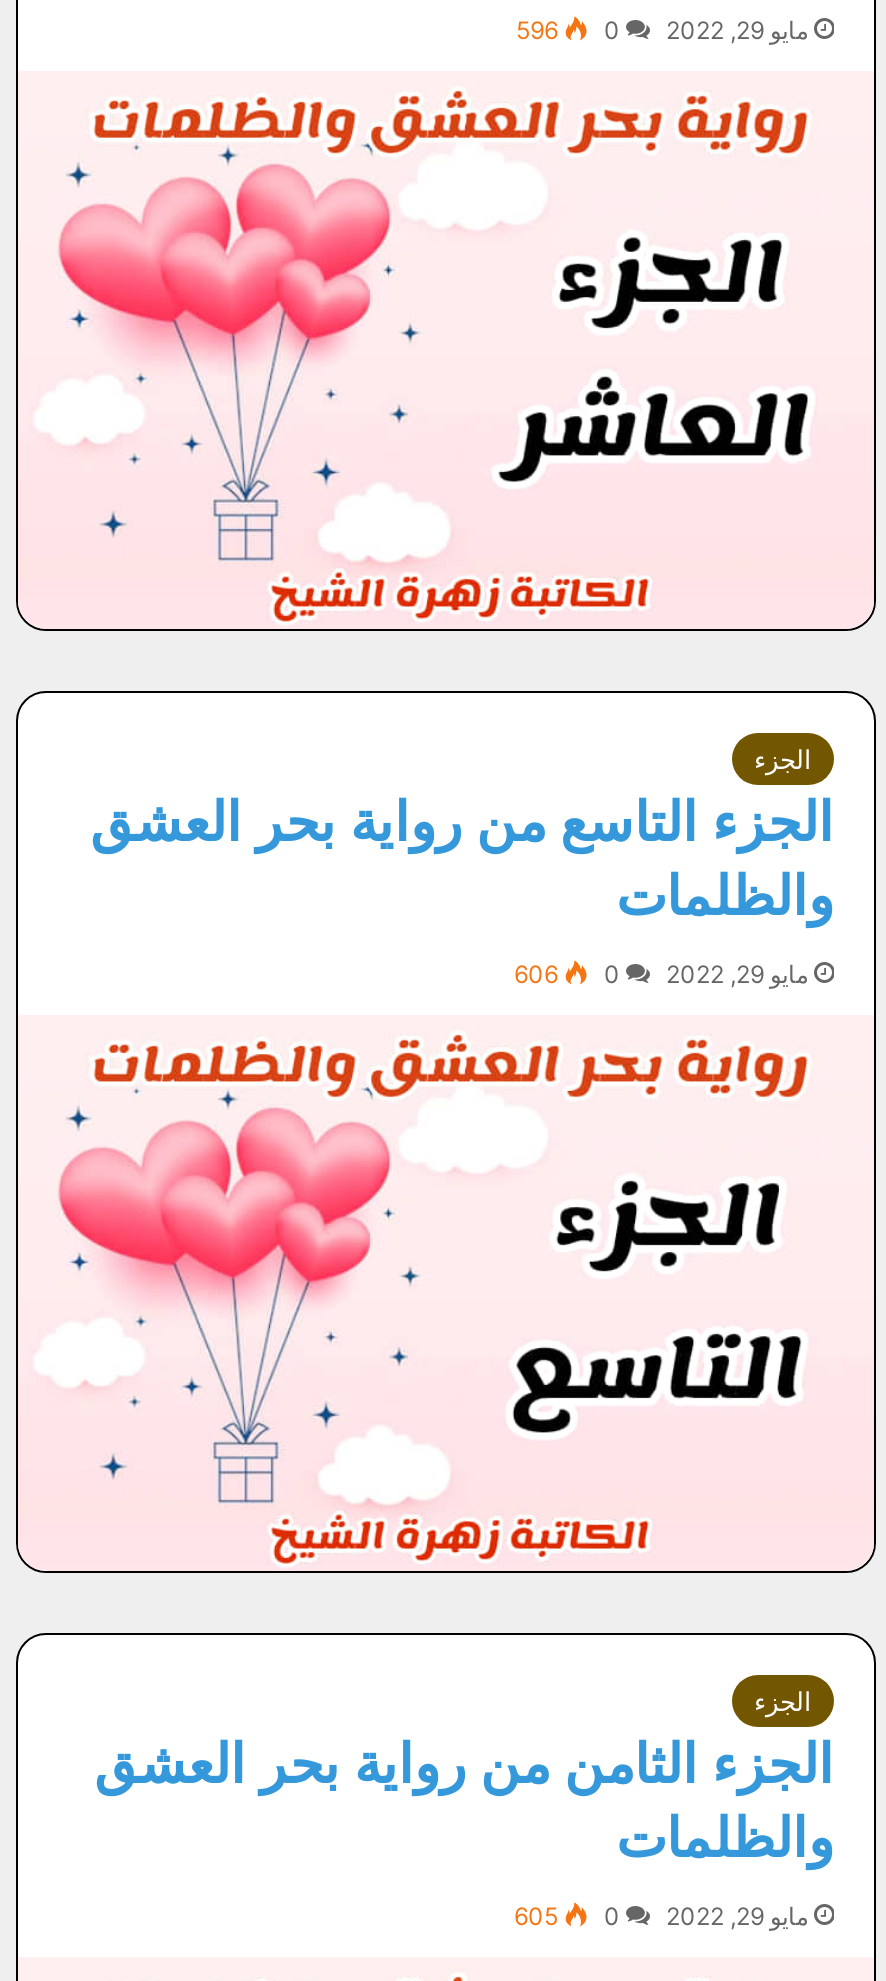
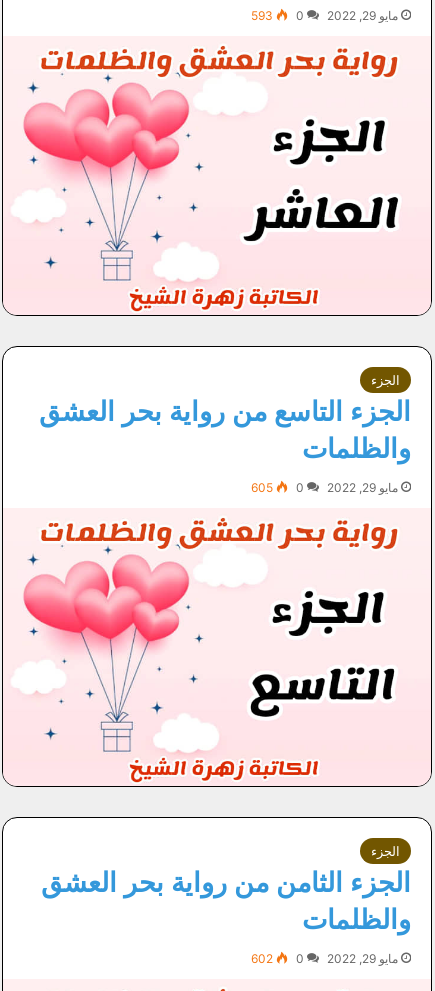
[516,14,620,44] 596 0 -> [251,8,304,23] 593 0
[514,958,620,988] 606 0 -> [251,479,304,494] 605 0
[514,1902,620,1932] 605 0 -> [251,951,304,966] 602 0

